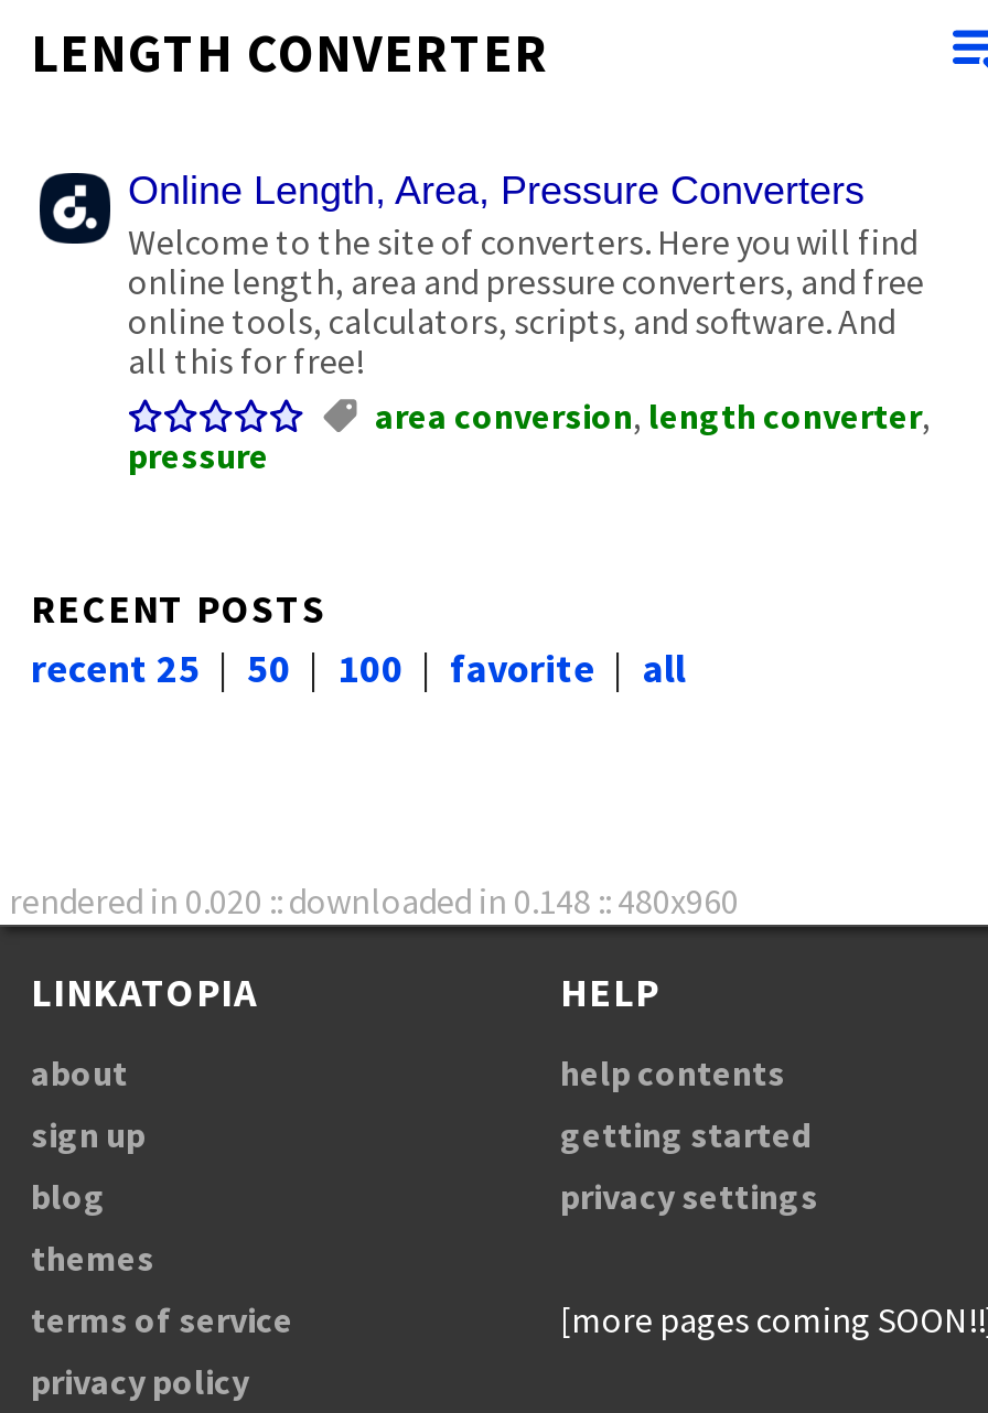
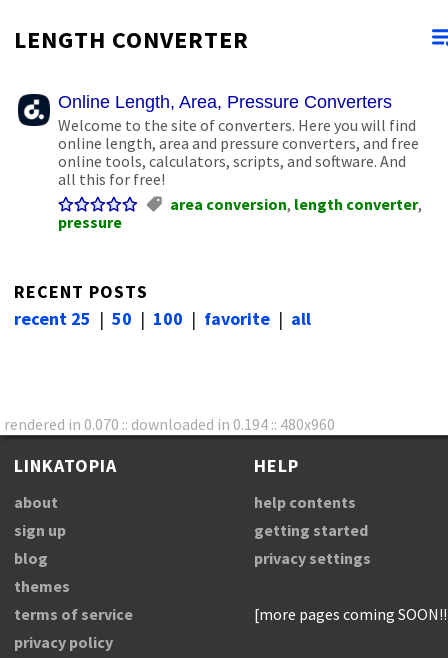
[9,878,739,923] rendered in 0.020 :: downloaded in 0.148 :: 480x960 -> [4,414,335,434] rendered in 0.070 :: downloaded in 0.194 :: 480x960

